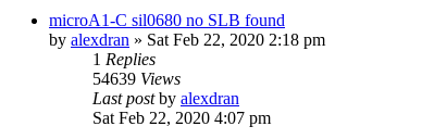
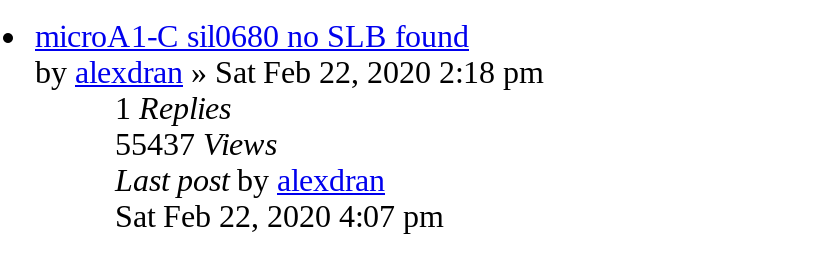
[92,69,181,88] 54639 Views -> [115,127,277,161] 55437 Views

